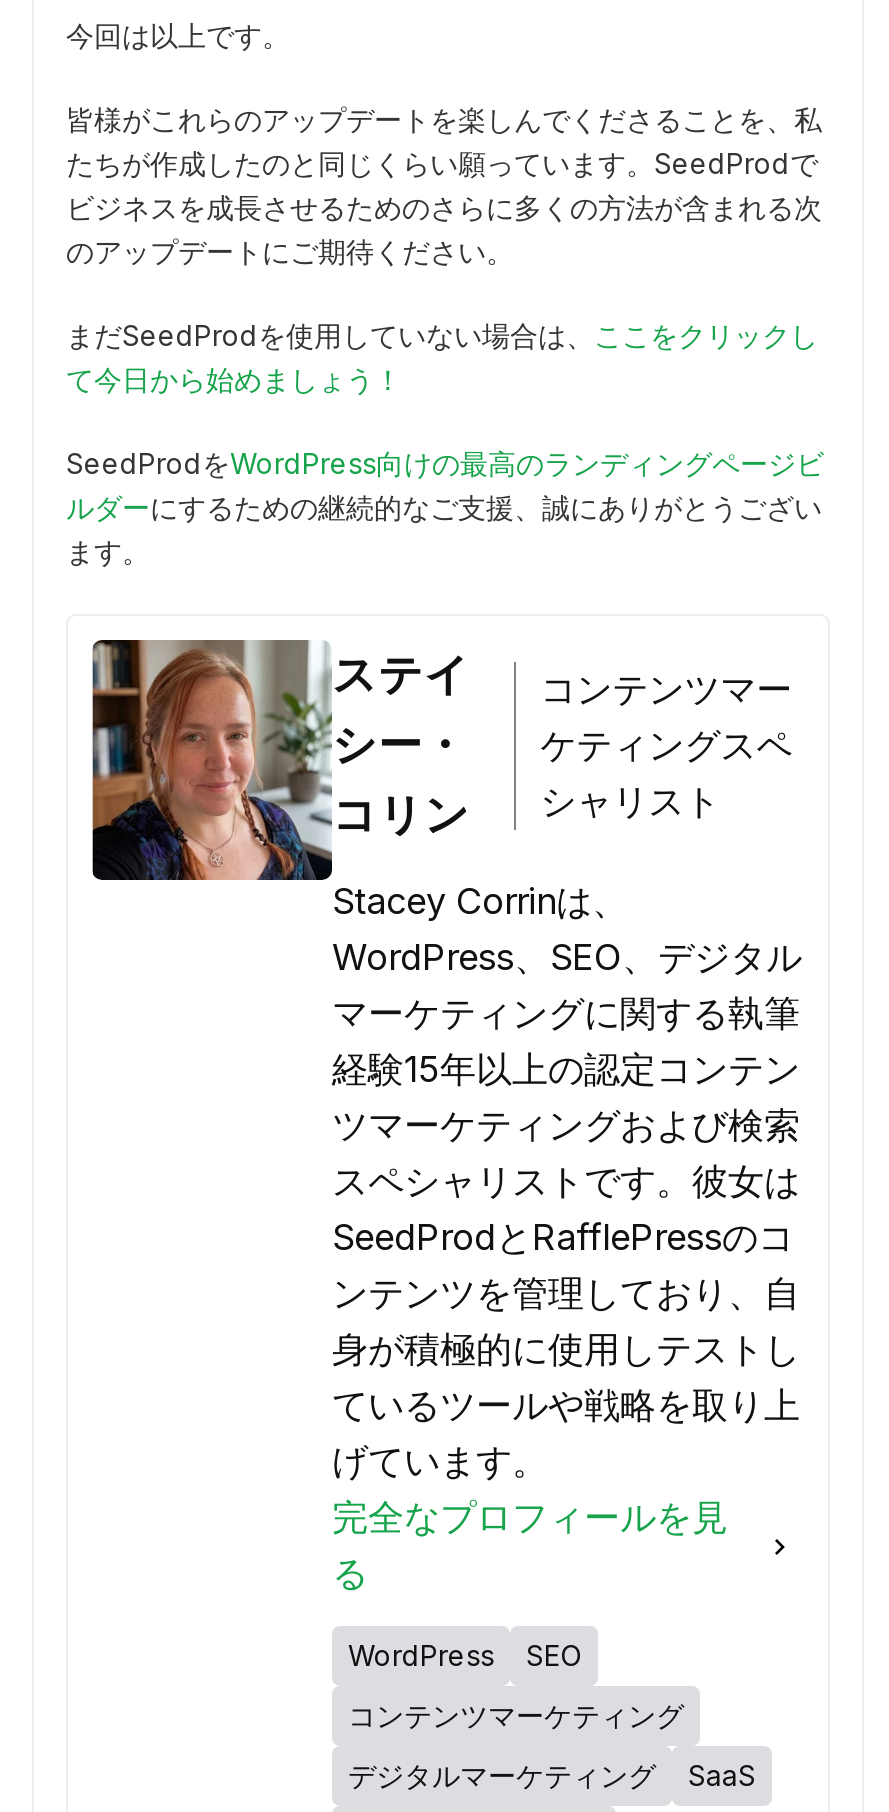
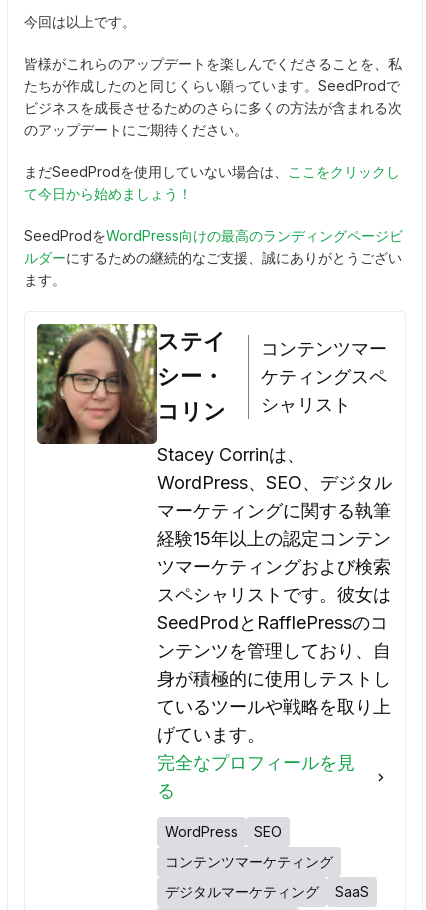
[90,638,332,882] [image] -> [36,323,158,445] [image]

